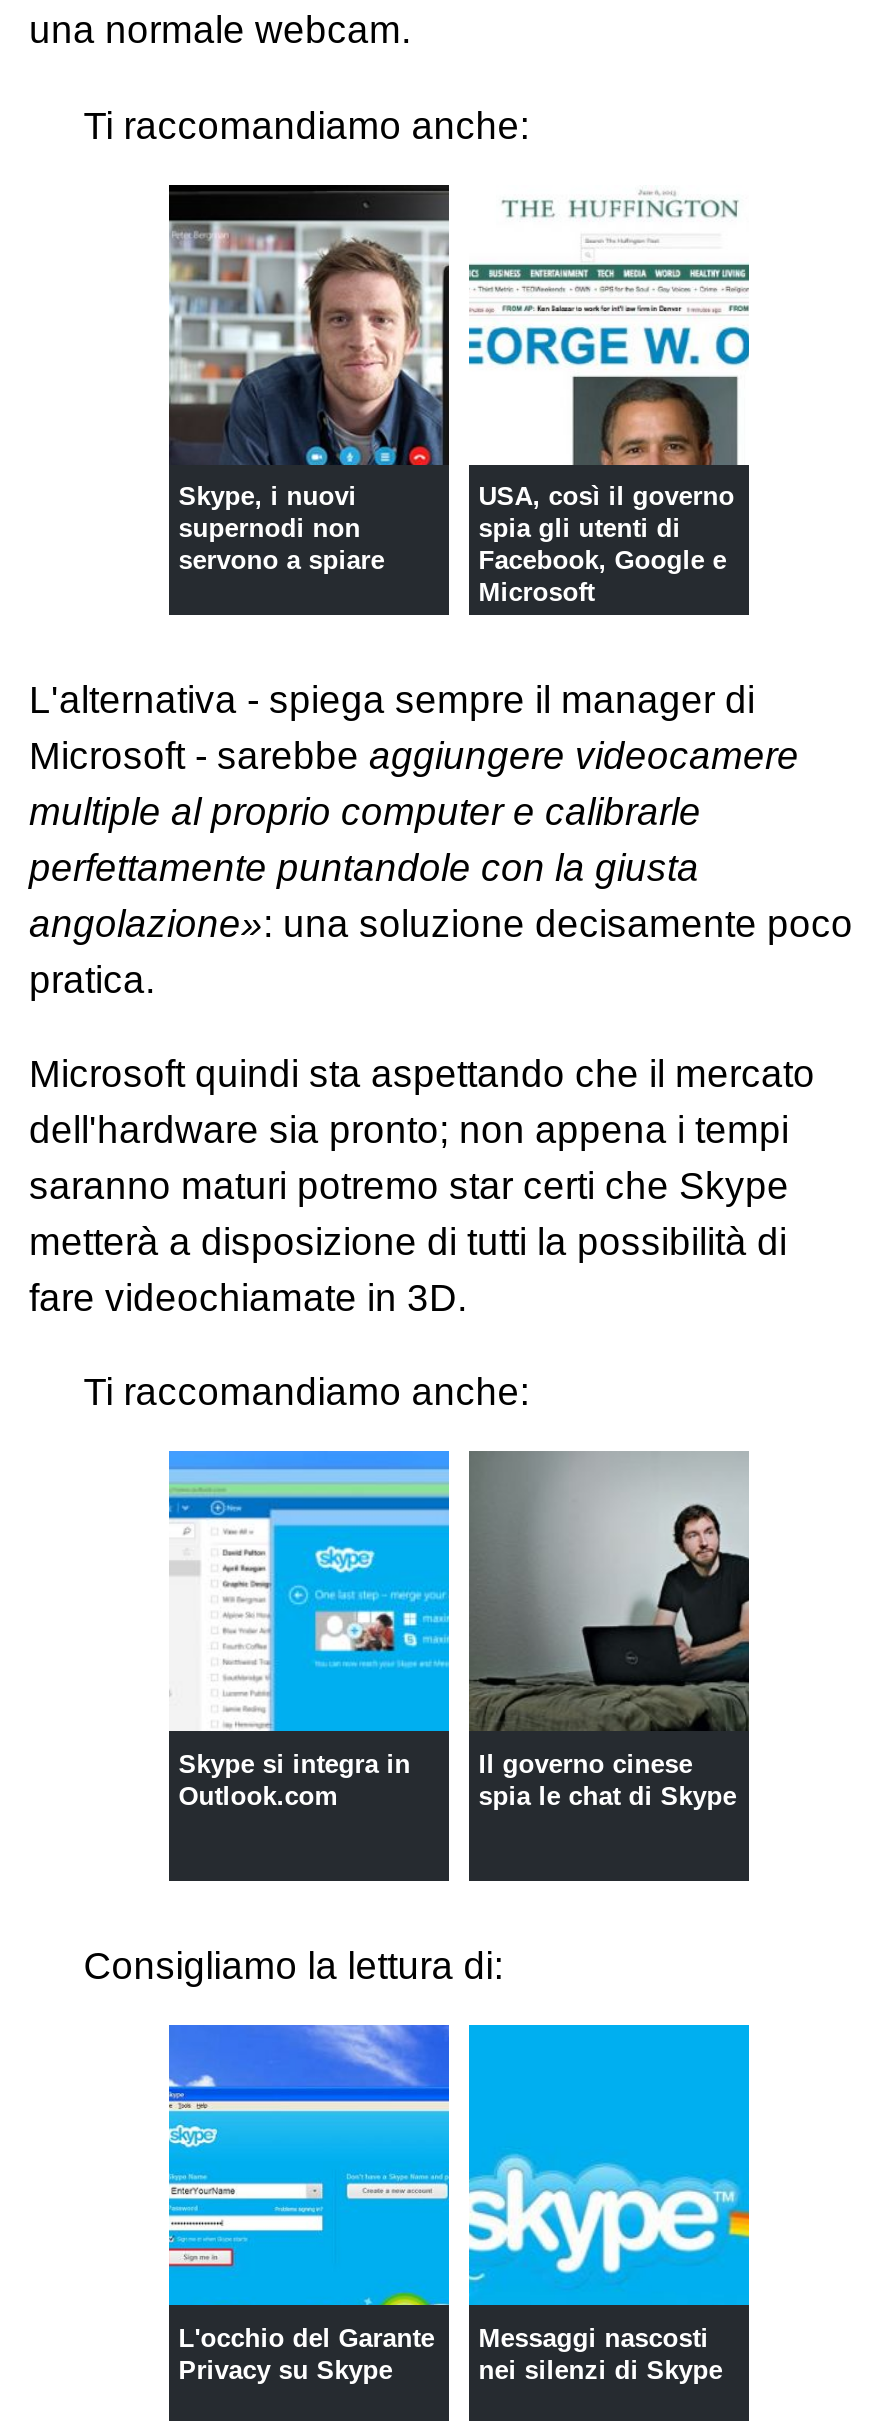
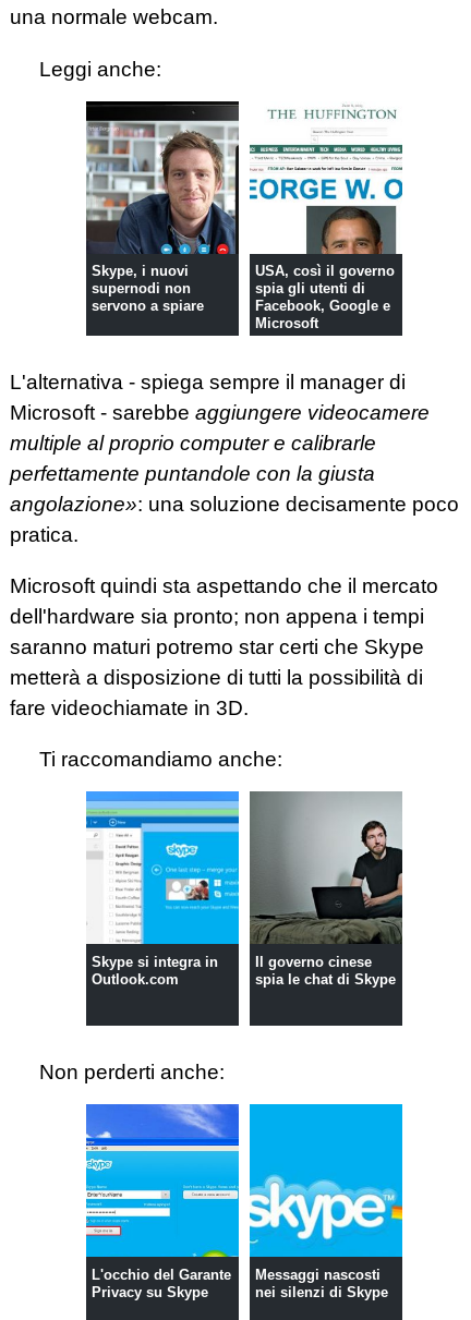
[83,104,529,146] Ti raccomandiamo anche: -> [39,57,162,80] Leggi anche:
[83,1946,503,1988] Consigliamo la lettura di: -> [39,1061,225,1084] Non perderti anche:

